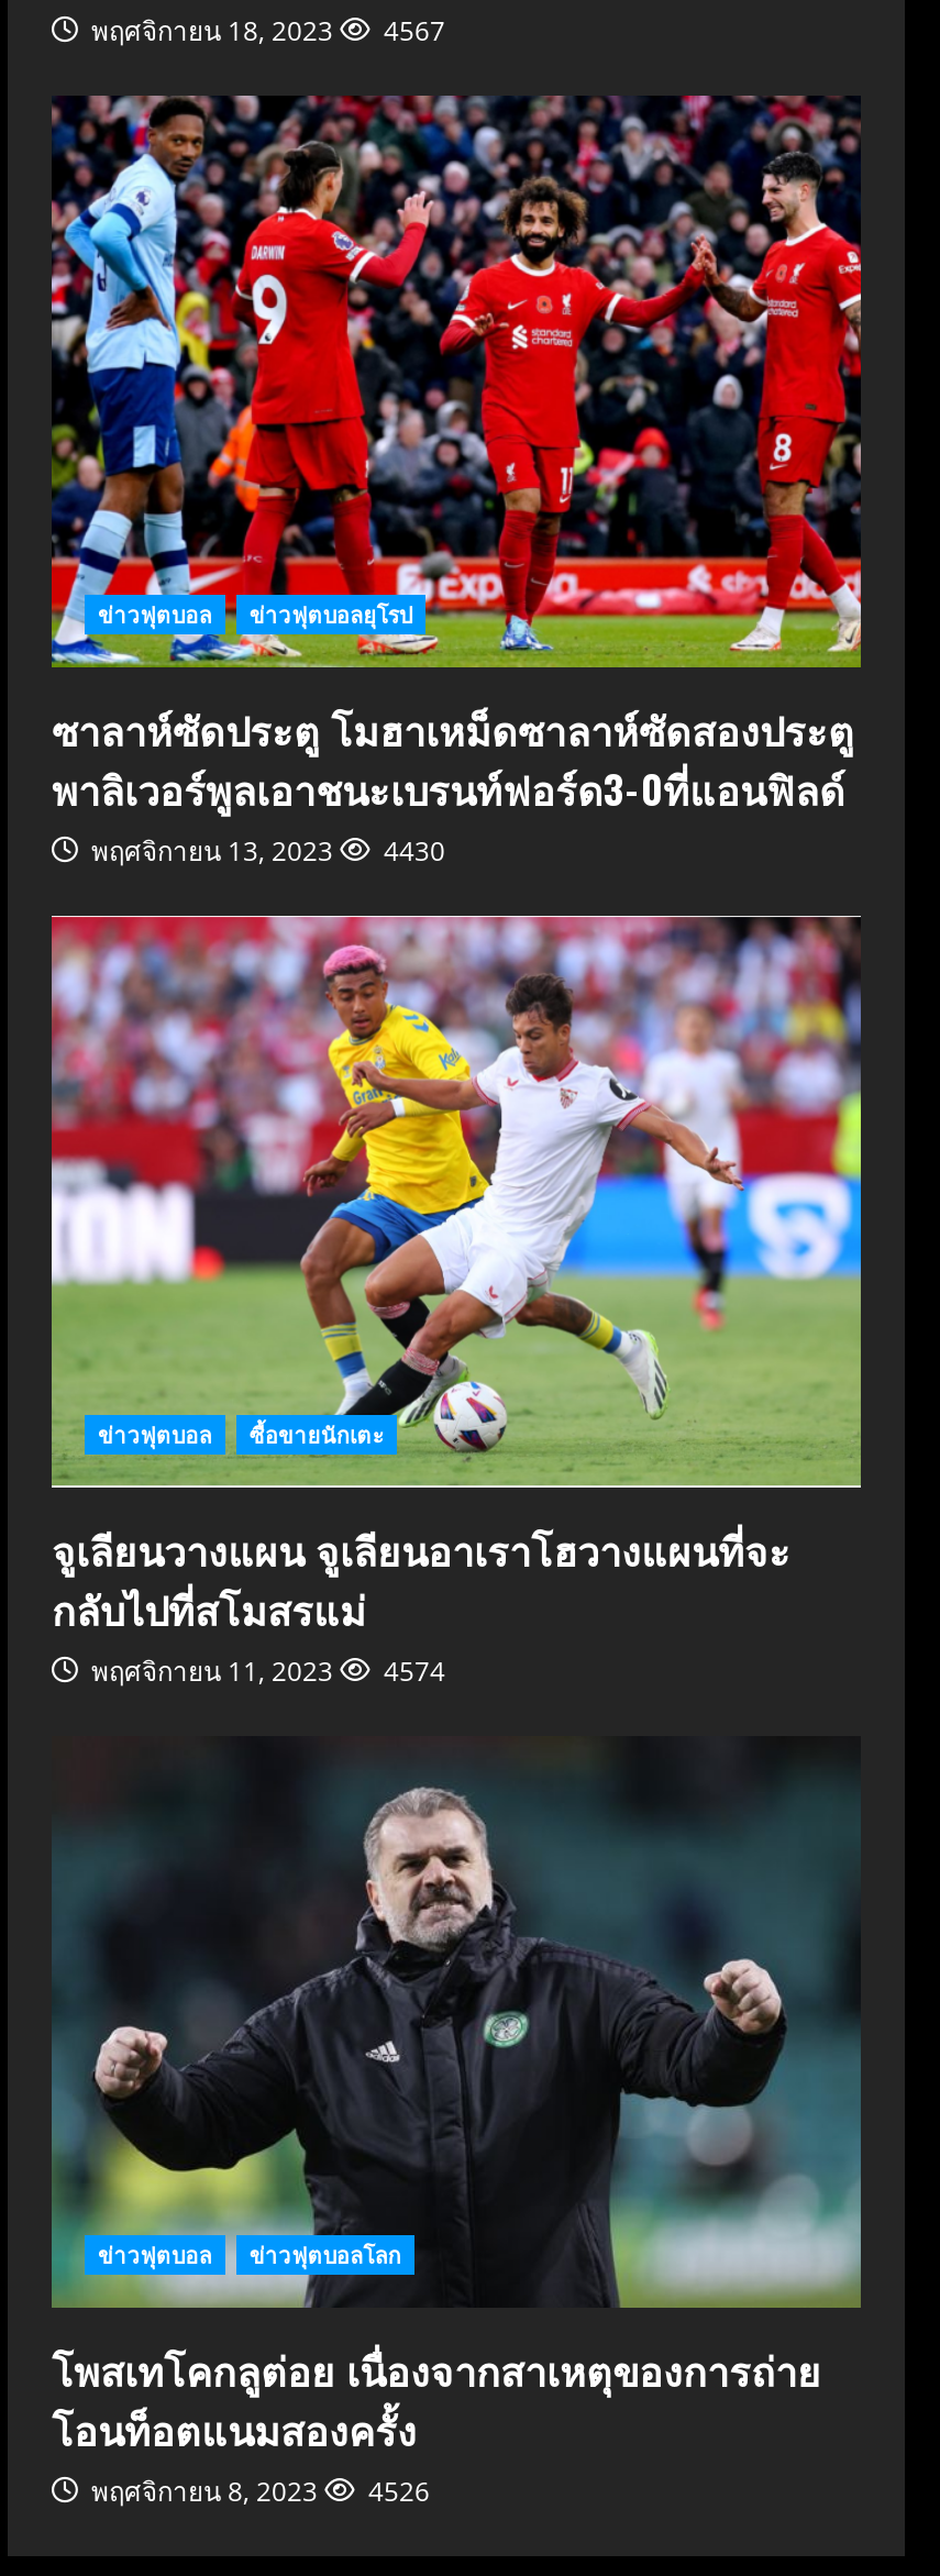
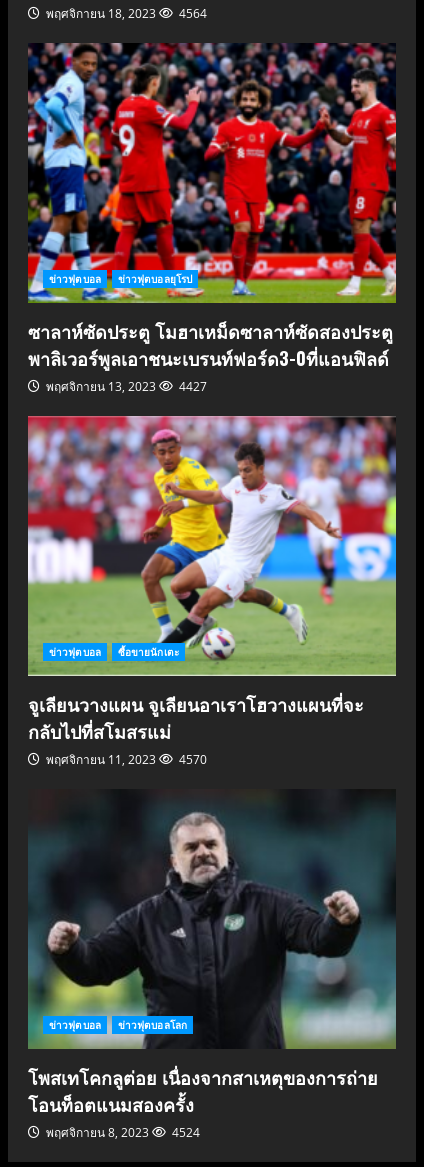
[85,11,445,48] พฤศจิกายน 18, 2023 4567 -> [43,5,207,22] พฤศจิกายน 18, 2023 4564
[85,831,445,869] พฤศจิกายน 13, 2023 4430 -> [43,378,207,395] พฤศจิกายน 13, 2023 4427
[85,1651,445,1689] พฤศจิกายน 11, 2023 4574 -> [43,751,207,768] พฤศจิกายน 11, 2023 4570
[85,2472,430,2509] พฤศจิกายน 8, 2023 4526 -> [43,1124,200,1141] พฤศจิกายน 8, 2023 4524

